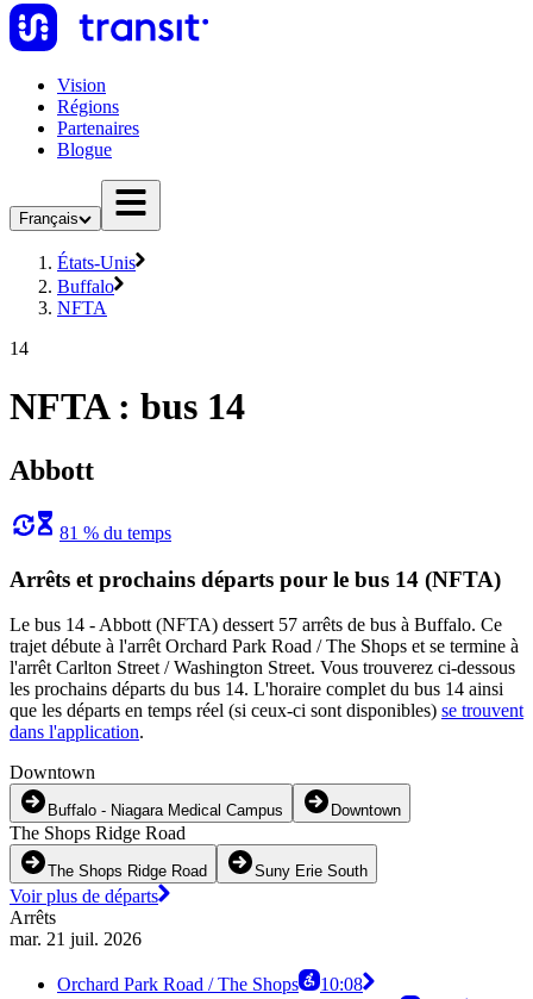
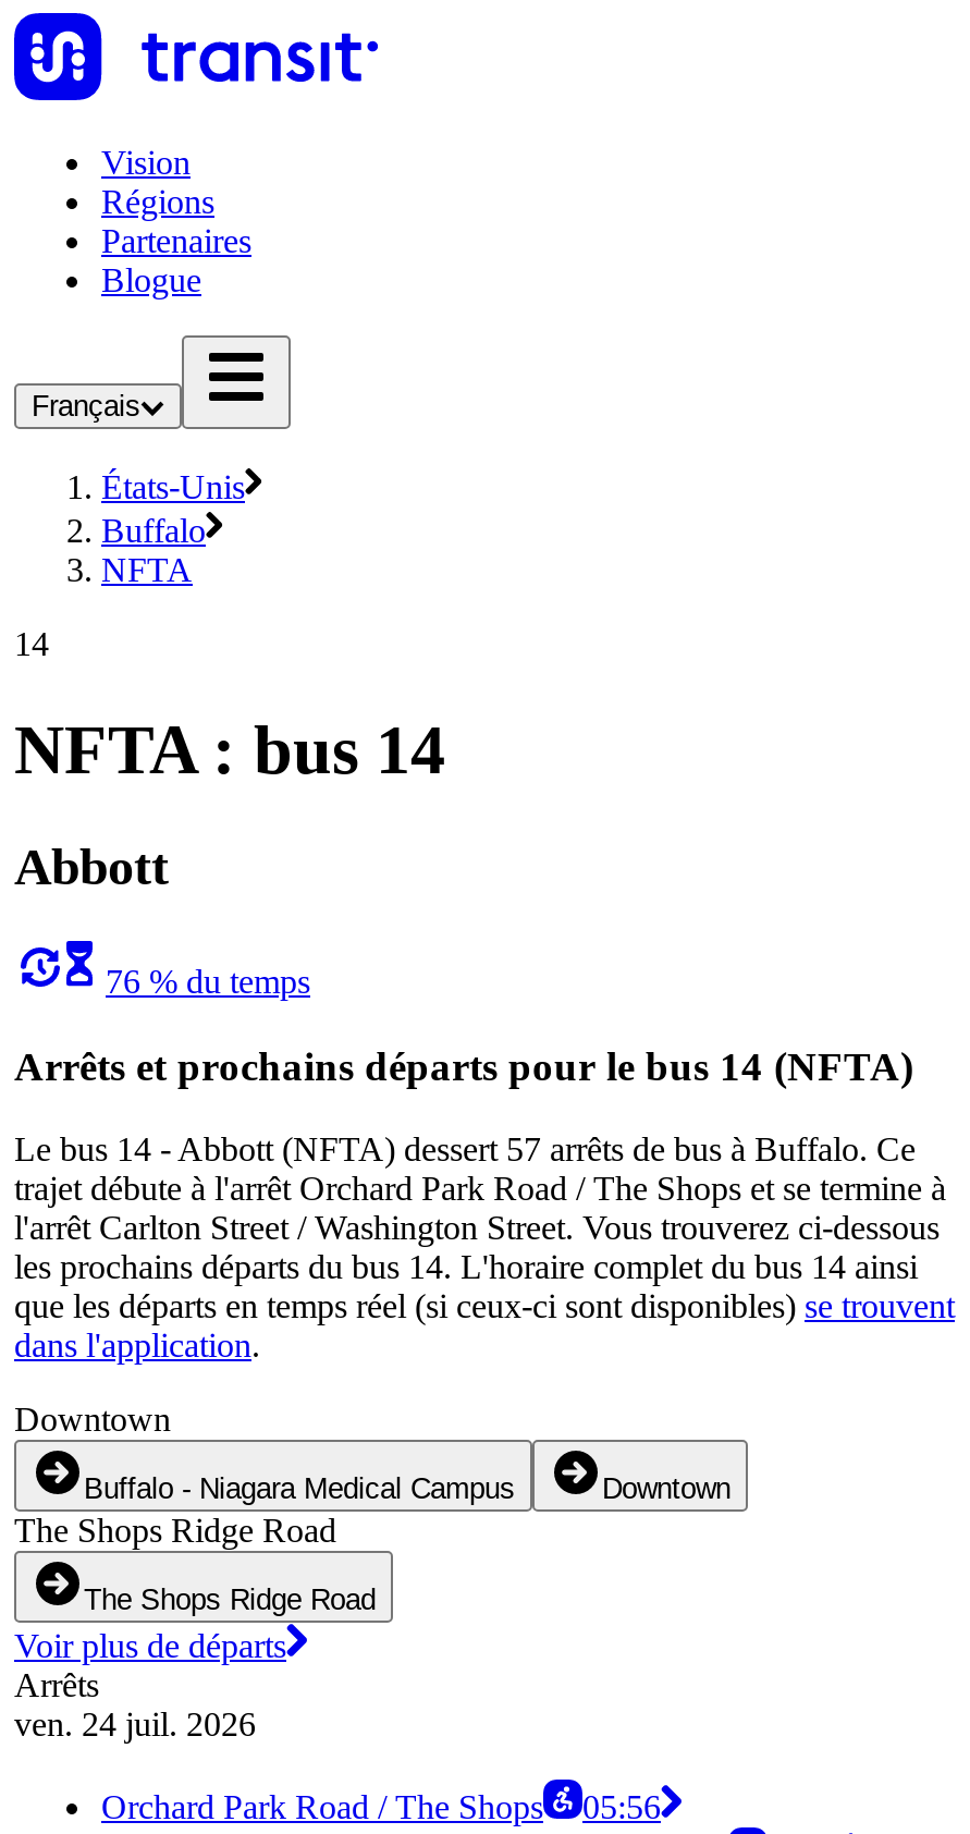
[59,522,171,543] 81 % du temps -> [106,962,310,999] 76 % du temps
[255,862,368,880] Suny Erie South -> none
[10,929,142,949] mar. 21 juil. 2026 -> [14,1706,256,1743] ven. 24 juil. 2026
[57,974,363,994] Orchard Park Road / The Shops 10:08 -> [101,1789,661,1826] Orchard Park Road / The Shops 05:56

